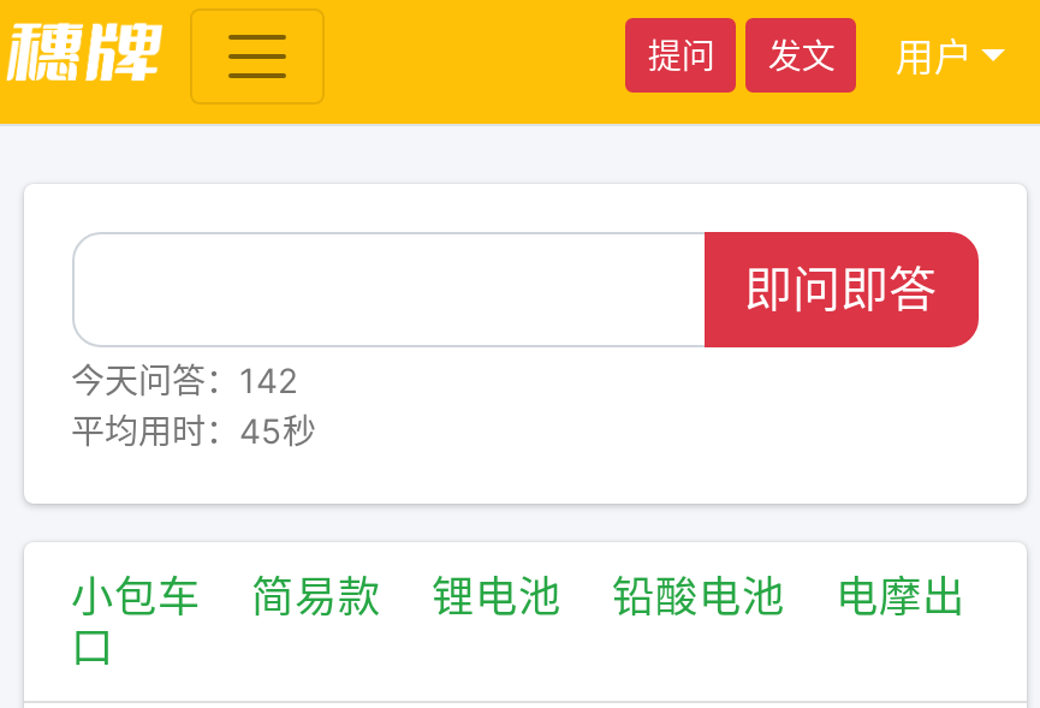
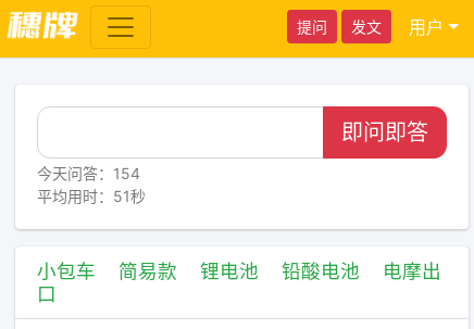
[71,359,297,400] 今天问答：142 -> [36,164,140,182] 今天问答：154
[71,410,316,451] 平均用时：45秒 -> [36,187,145,205] 平均用时：51秒

